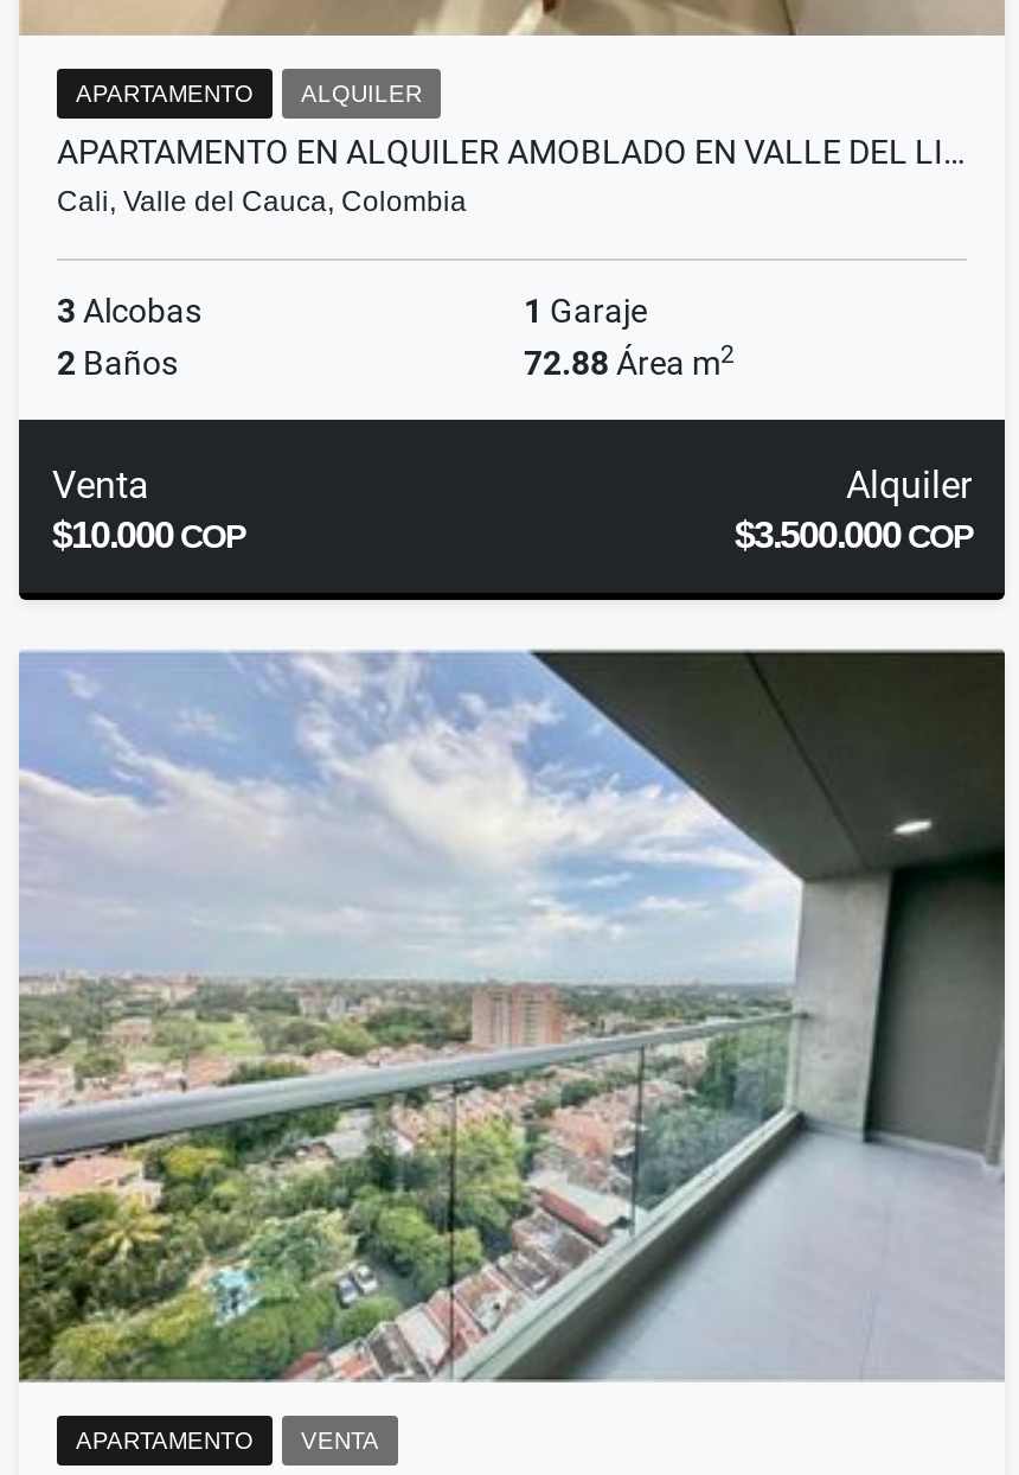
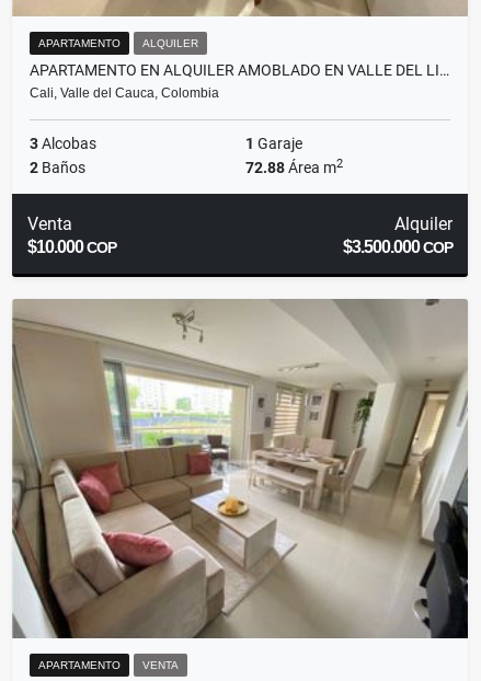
[17,647,1007,1383] [image] -> [11,298,469,639] [image]

